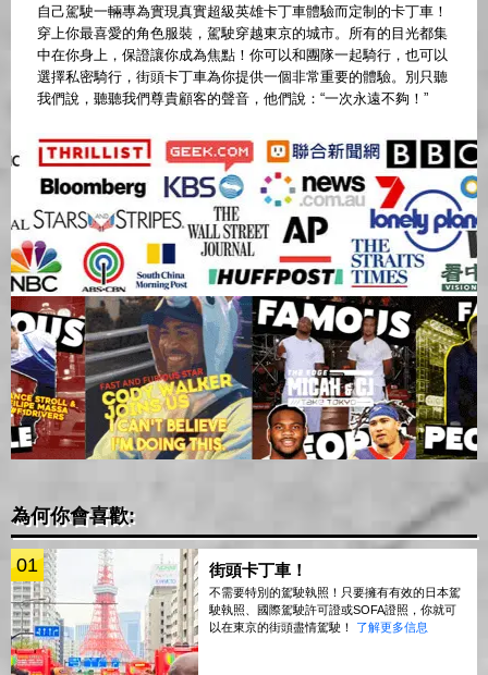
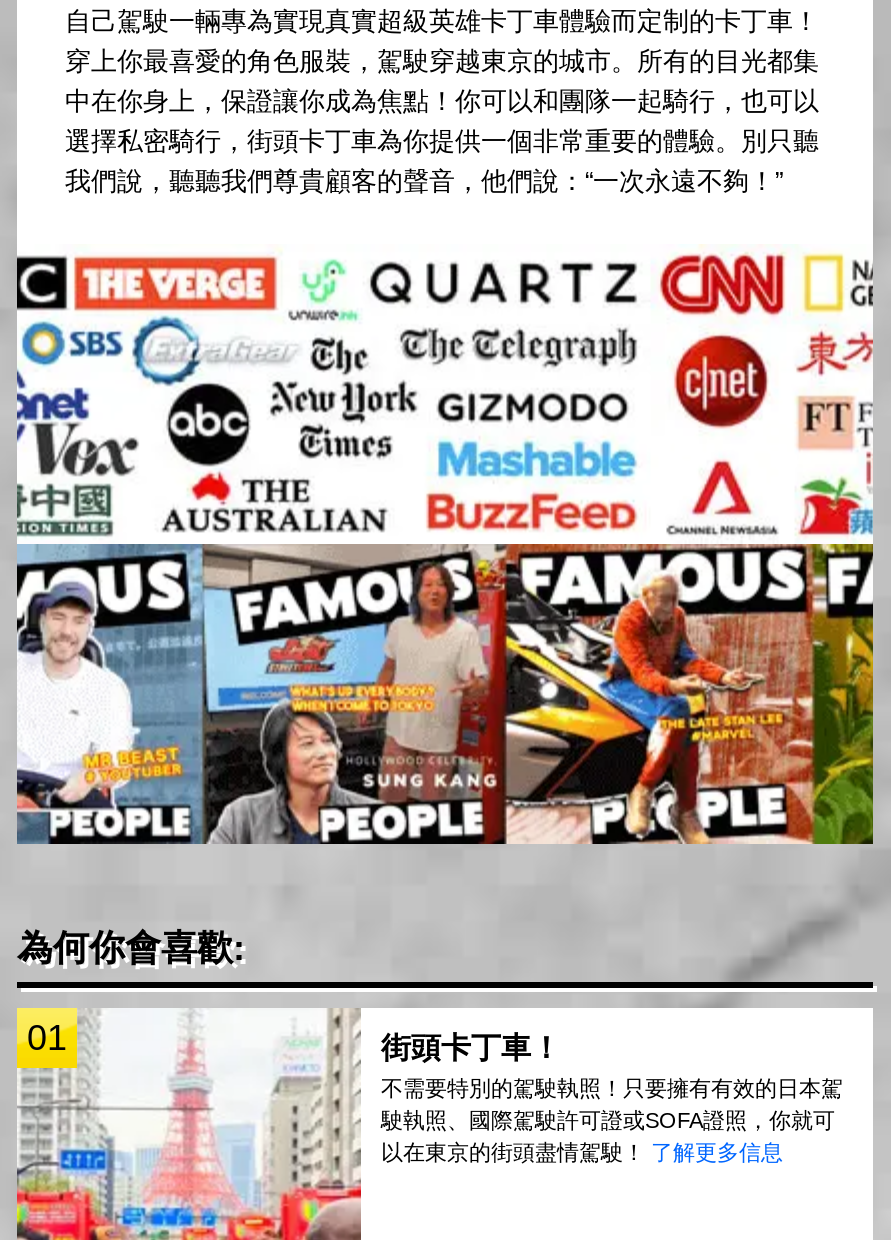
[10,138,478,461] [image] -> [15,252,875,846] [image]

